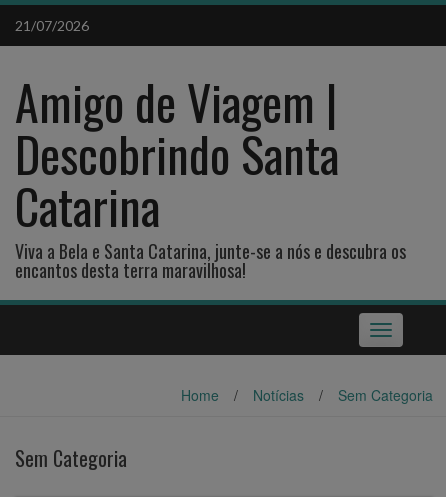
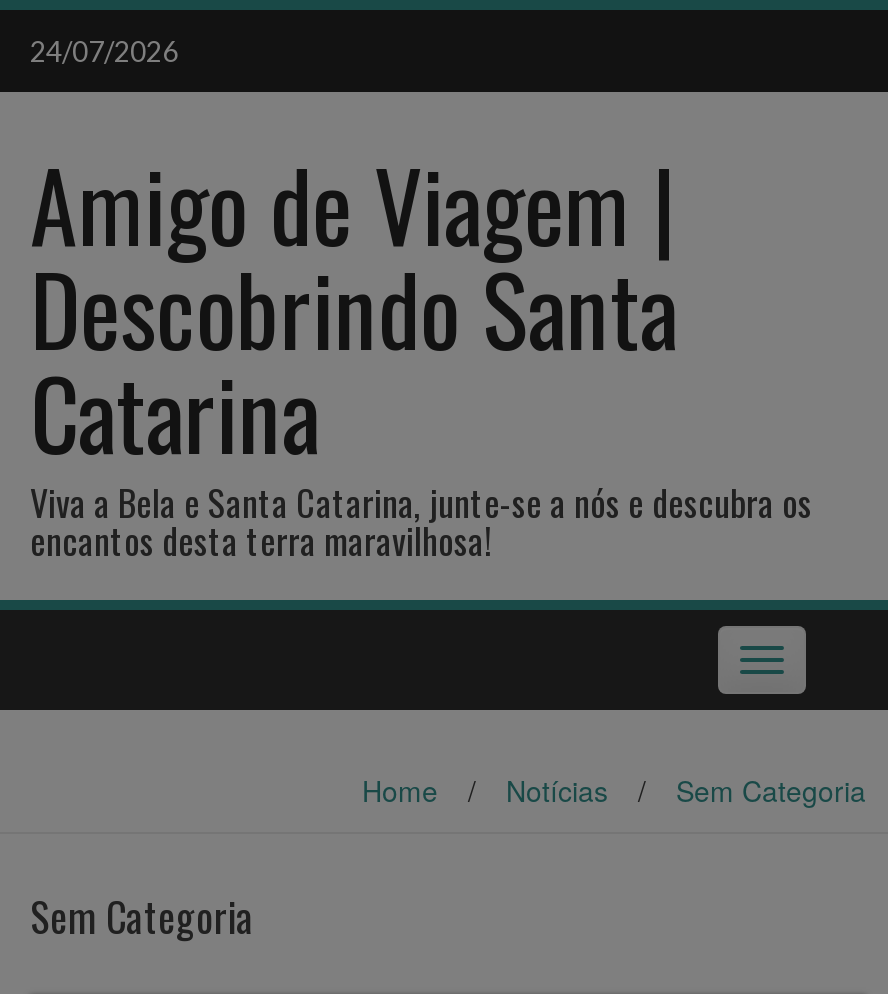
[15,17,89,34] 21/07/2026 -> [30,34,178,68] 24/07/2026

